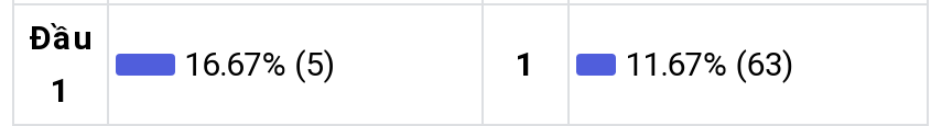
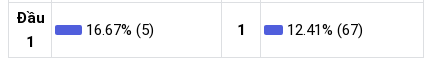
[616,45,793,84] 11.67% (63) -> [283,21,363,39] 12.41% (67)

